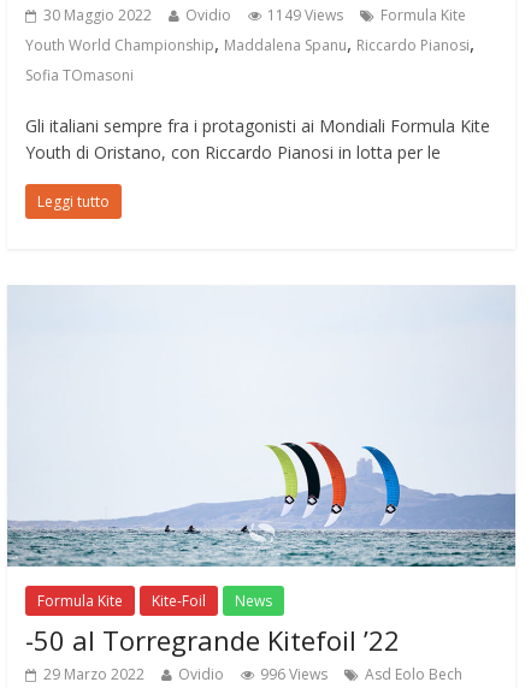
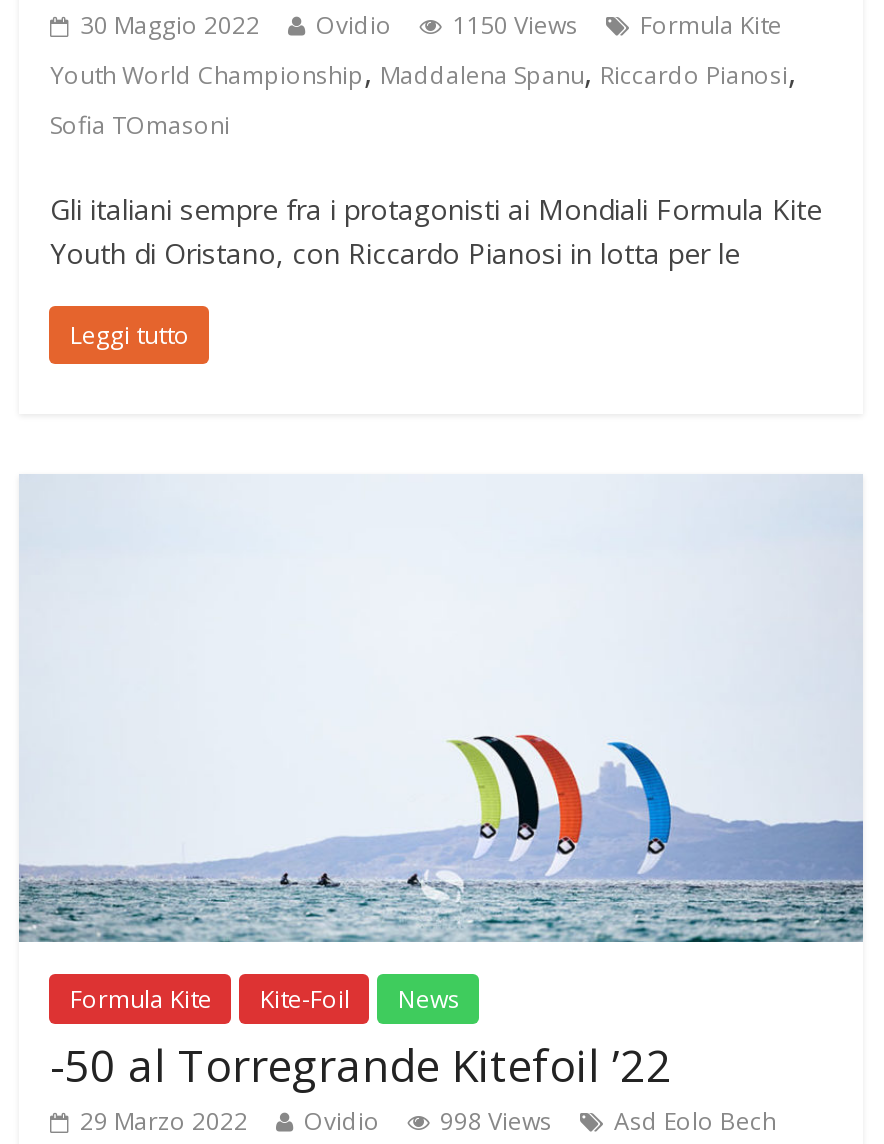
[44,5,466,25] 30 Maggio 2022 Ovidio 1149 Views Formula Kite -> [80,8,782,42] 30 Maggio 2022 Ovidio 1150 Views Formula Kite
[44,664,463,685] 29 Marzo 2022 Ovidio 996 Views Asd Eolo Bech -> [80,1105,776,1139] 29 Marzo 2022 Ovidio 998 Views Asd Eolo Bech

